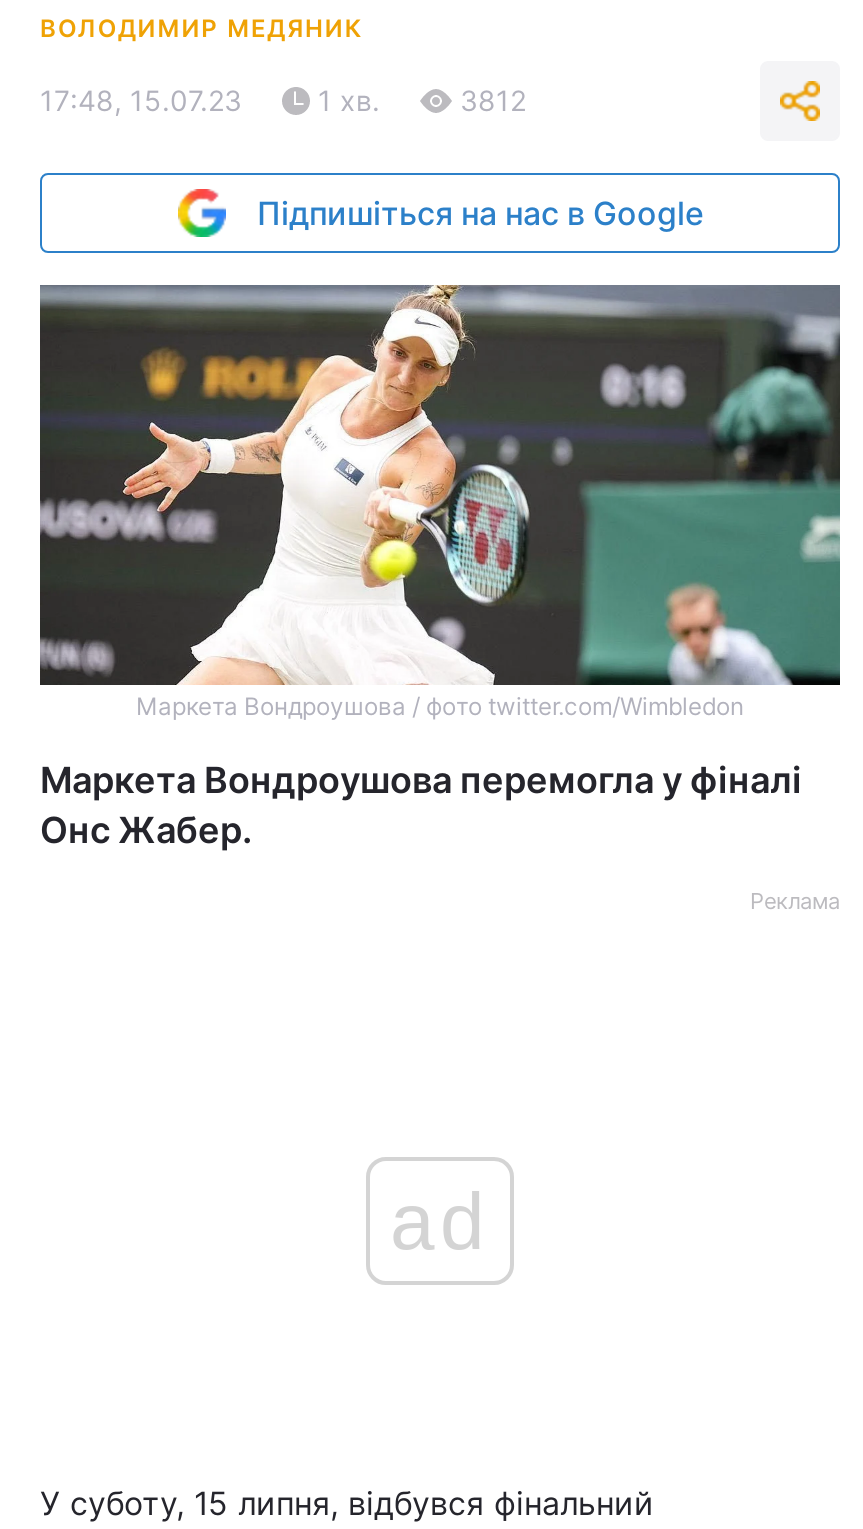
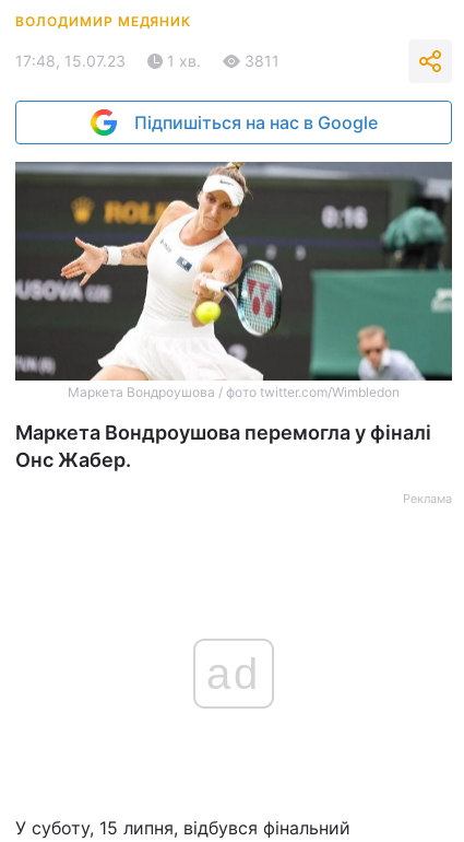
[460,83,526,117] 3812 -> [245,51,279,70] 3811

